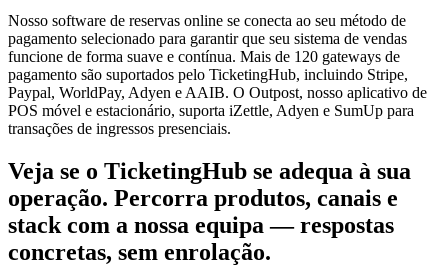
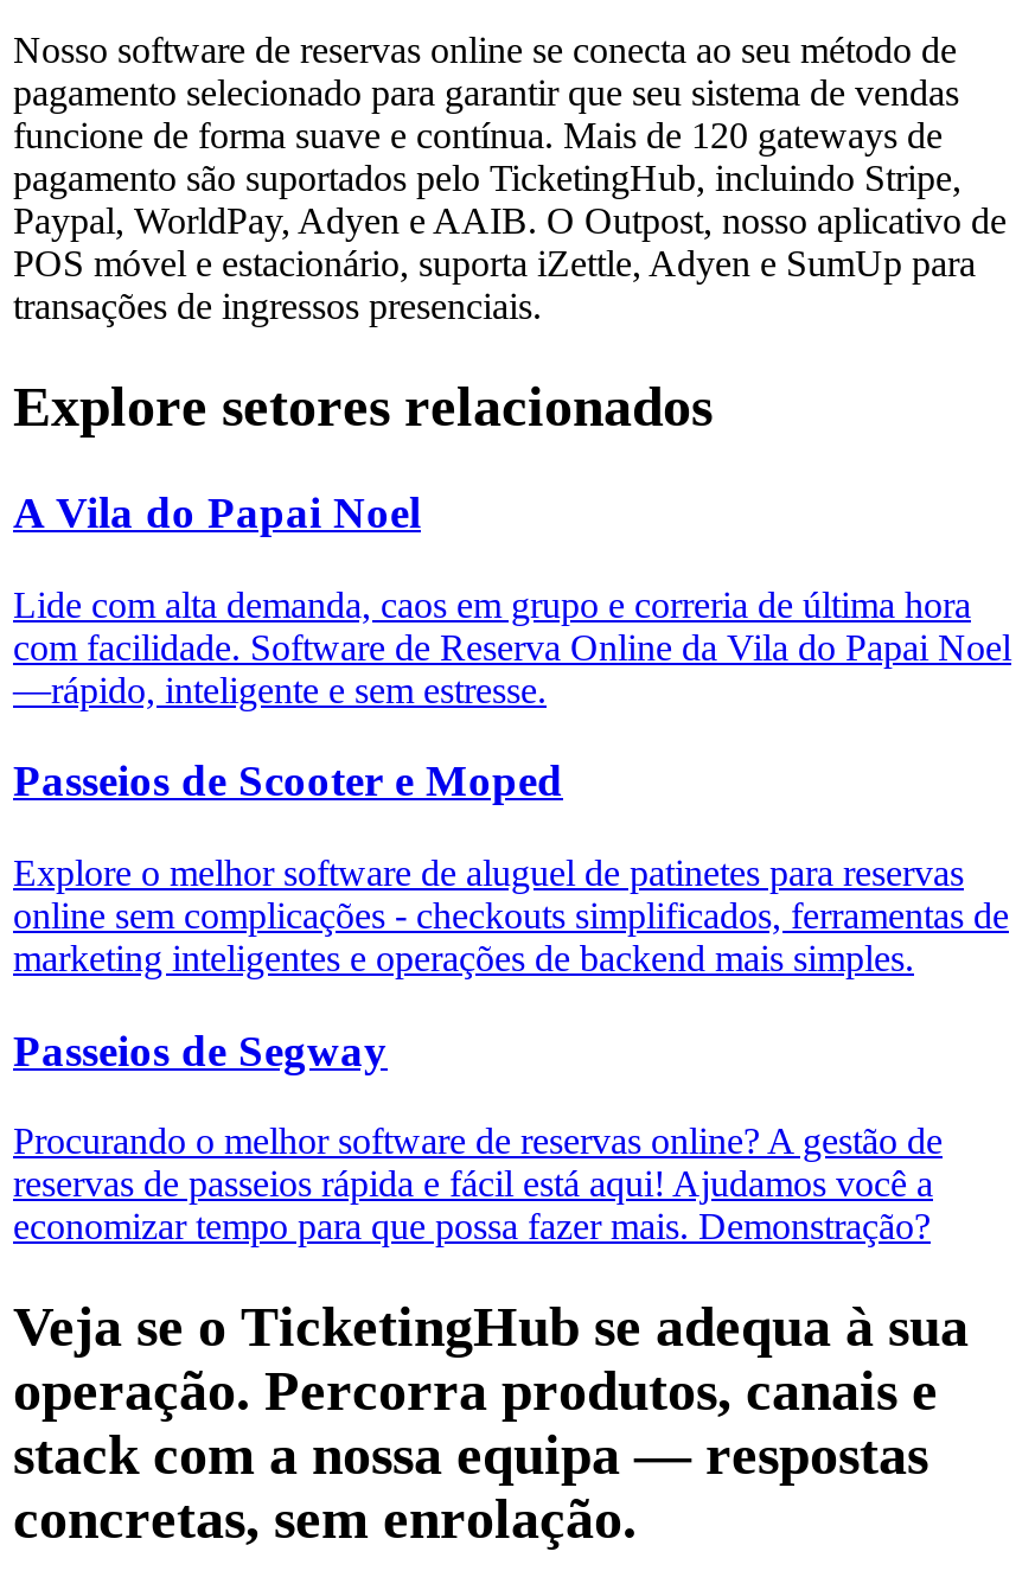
none -> [13,376,1011,1247] Explore setores relacionados | A Vila do Papai Noel | Lide com alta demanda, caos em grupo e correria de última hora | com facilidade. Software de Reserva Online da Vila do Papai Noel | —rápido, inteligente e sem estresse. | Passeios de Scooter e Moped | Explore o melhor software de aluguel de patinetes para reservas | online sem complicações - checkouts simplificados, ferramentas de | marketing inteligentes e operações de backend mais simples. | Passeios de Segway | Procurando o melhor software de reservas online? A gestão de | reservas de passeios rápida e fácil está aqui! Ajudamos você a | economizar tempo para que possa fazer mais. Demonstração?

